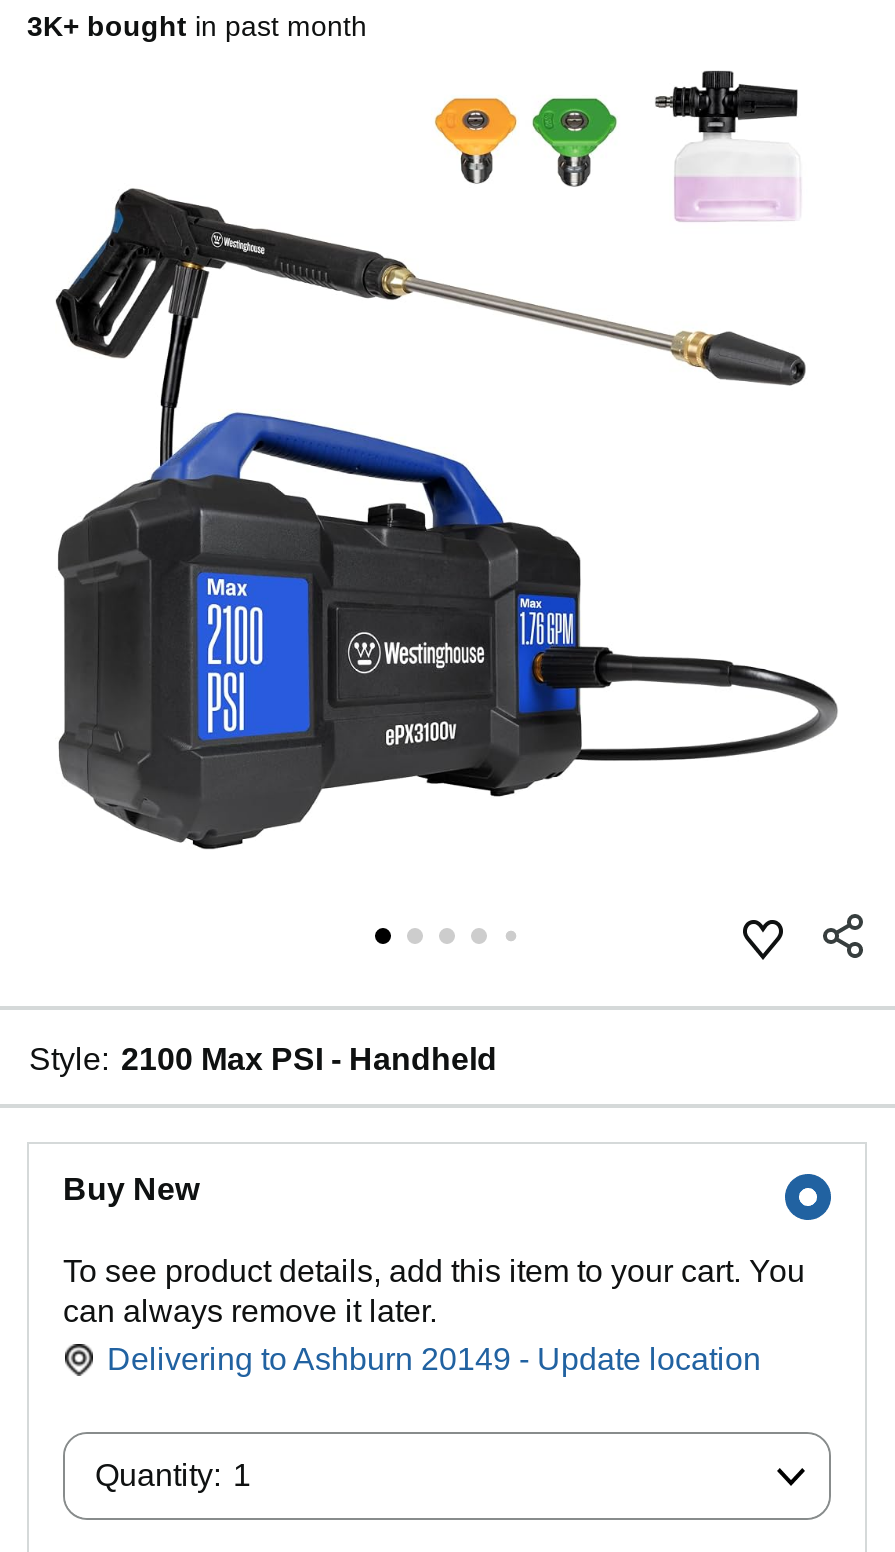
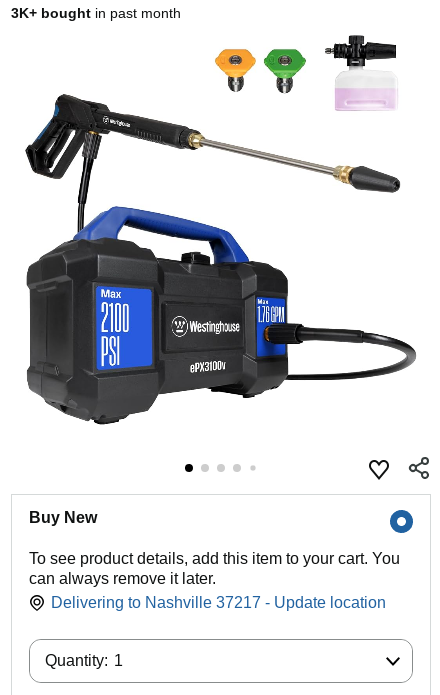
[29,1042,497,1076] Style: 2100 Max PSI - Handheld -> none
[107,1342,761,1376] Delivering to Ashburn 20149 - Update location -> [51,594,386,611] Delivering to Nashville 37217 - Update location

